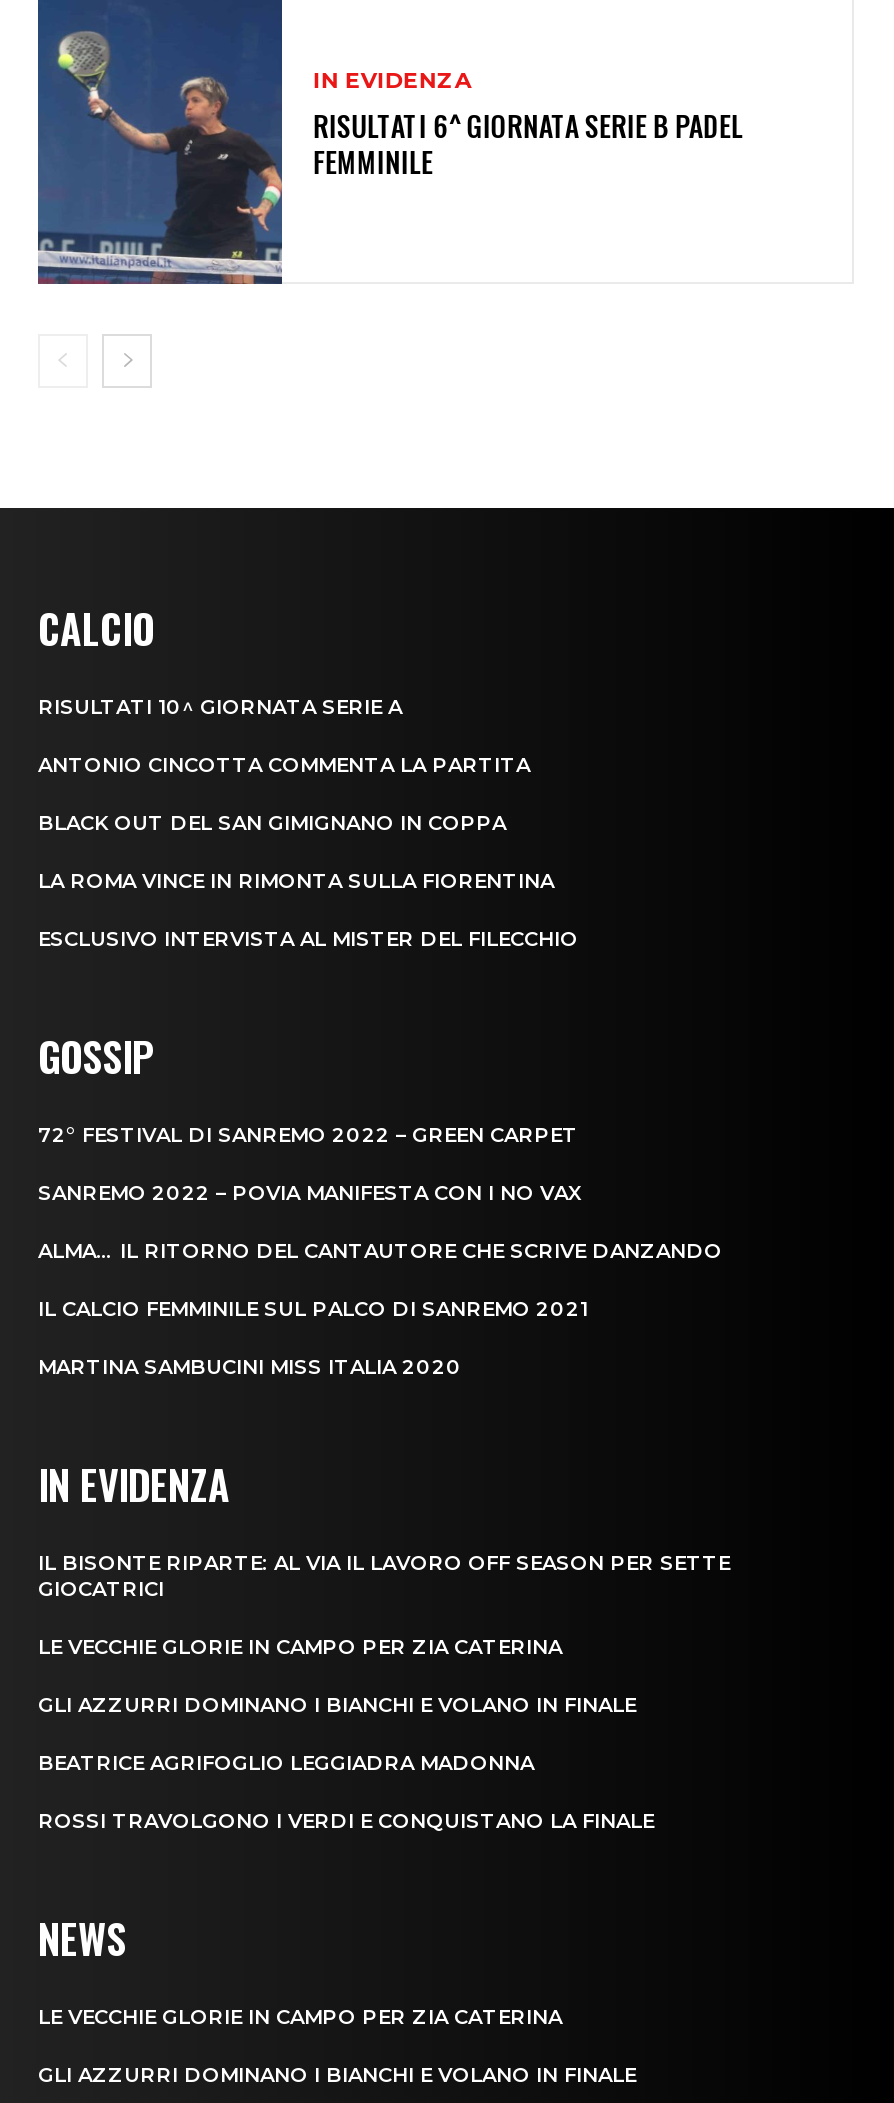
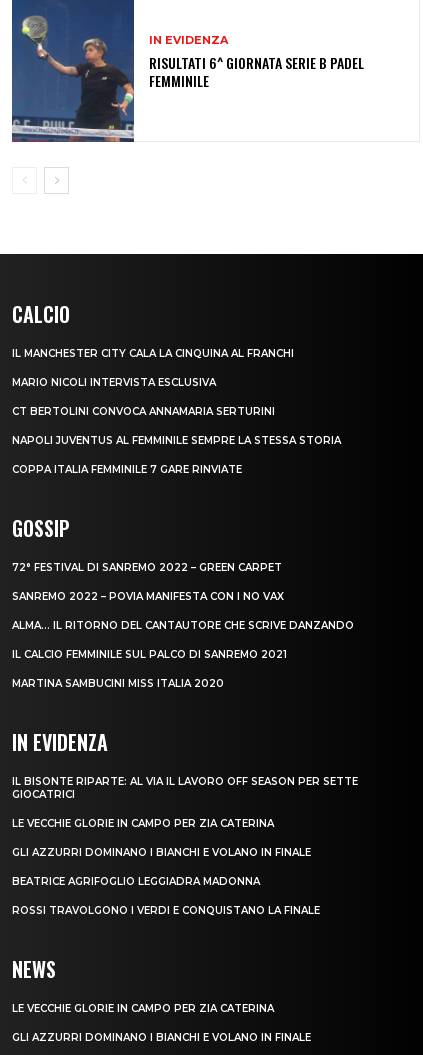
[38,693,402,719] RISULTATI 10^ GIORNATA SERIE A -> [12,347,294,360] IL MANCHESTER CITY CALA LA CINQUINA AL FRANCHI
[38,751,530,777] ANTONIO CINCOTTA COMMENTA LA PARTITA -> [12,376,216,389] MARIO NICOLI INTERVISTA ESCLUSIVA
[38,809,506,835] BLACK OUT DEL SAN GIMIGNANO IN COPPA -> [12,405,275,418] CT BERTOLINI CONVOCA ANNAMARIA SERTURINI
[38,867,554,893] LA ROMA VINCE IN RIMONTA SULLA FIORENTINA -> [12,434,341,447] NAPOLI JUVENTUS AL FEMMINILE SEMPRE LA STESSA STORIA
[38,925,578,951] ESCLUSIVO INTERVISTA AL MISTER DEL FILECCHIO -> [12,463,242,476] COPPA ITALIA FEMMINILE 7 GARE RINVIATE

